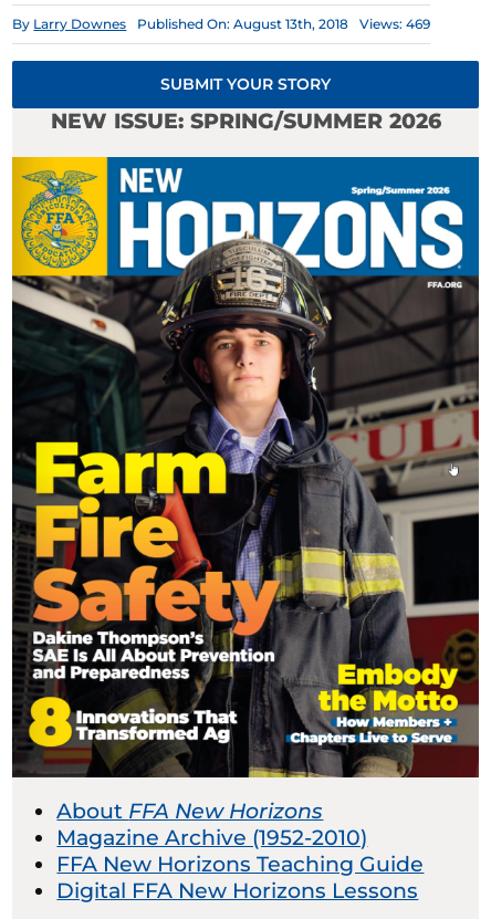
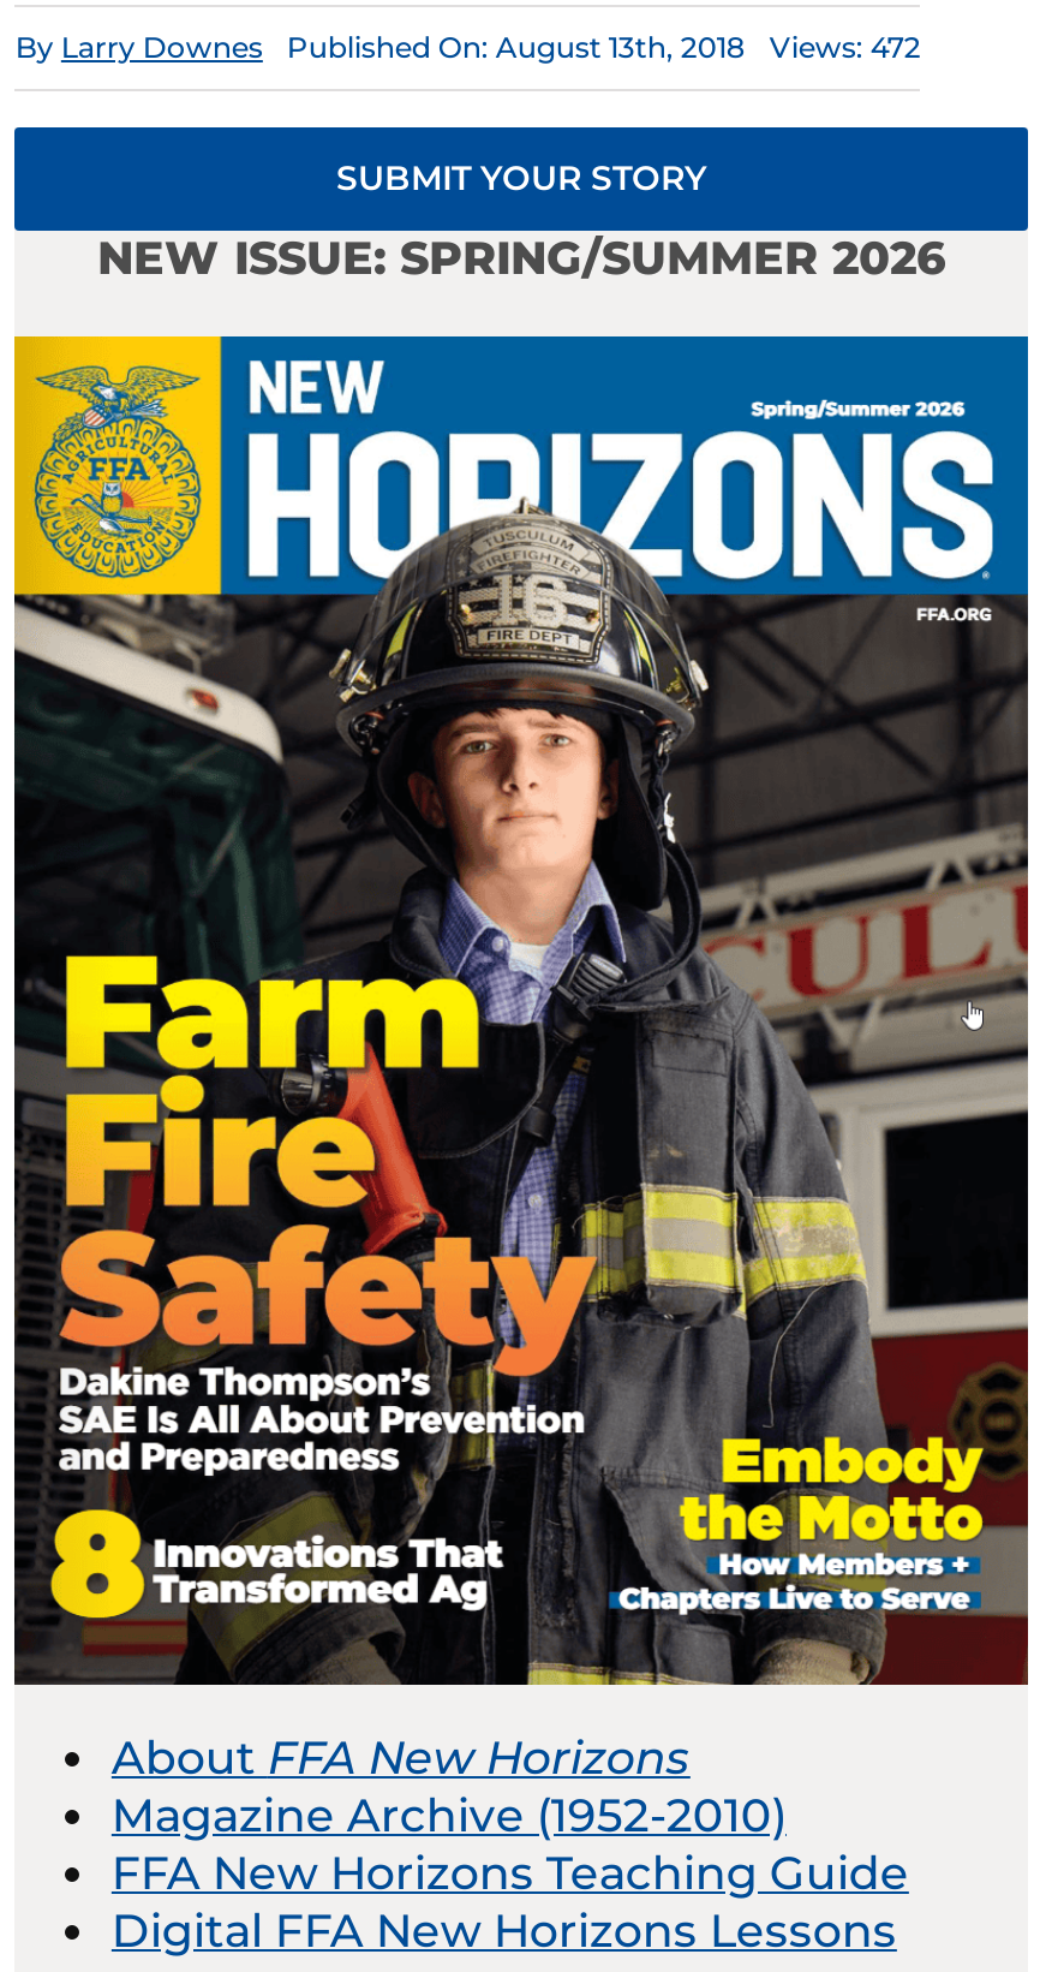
[13,16,431,32] By Larry Downes Published On: August 13th, 2018 Views: 469 -> [15,29,921,65] By Larry Downes Published On: August 13th, 2018 Views: 472

